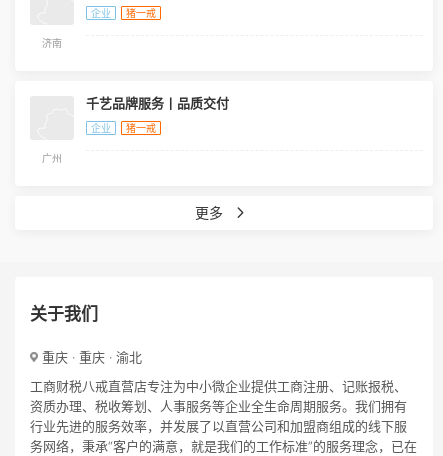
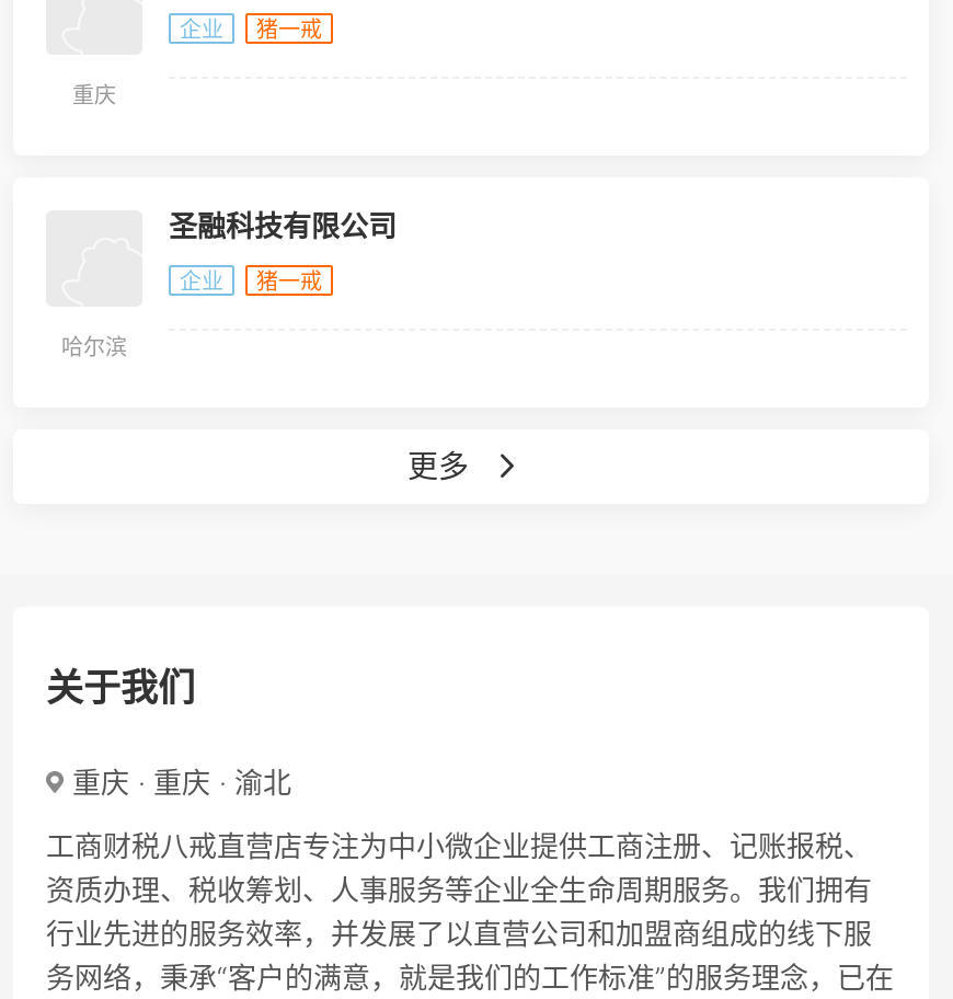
[42,37,62,49] 济南 -> [72,81,116,107] 重庆
[86,95,229,111] 千艺品牌服务丨品质交付 -> [169,208,397,243] 圣融科技有限公司
[42,152,62,164] 广州 -> [61,333,127,359] 哈尔滨

